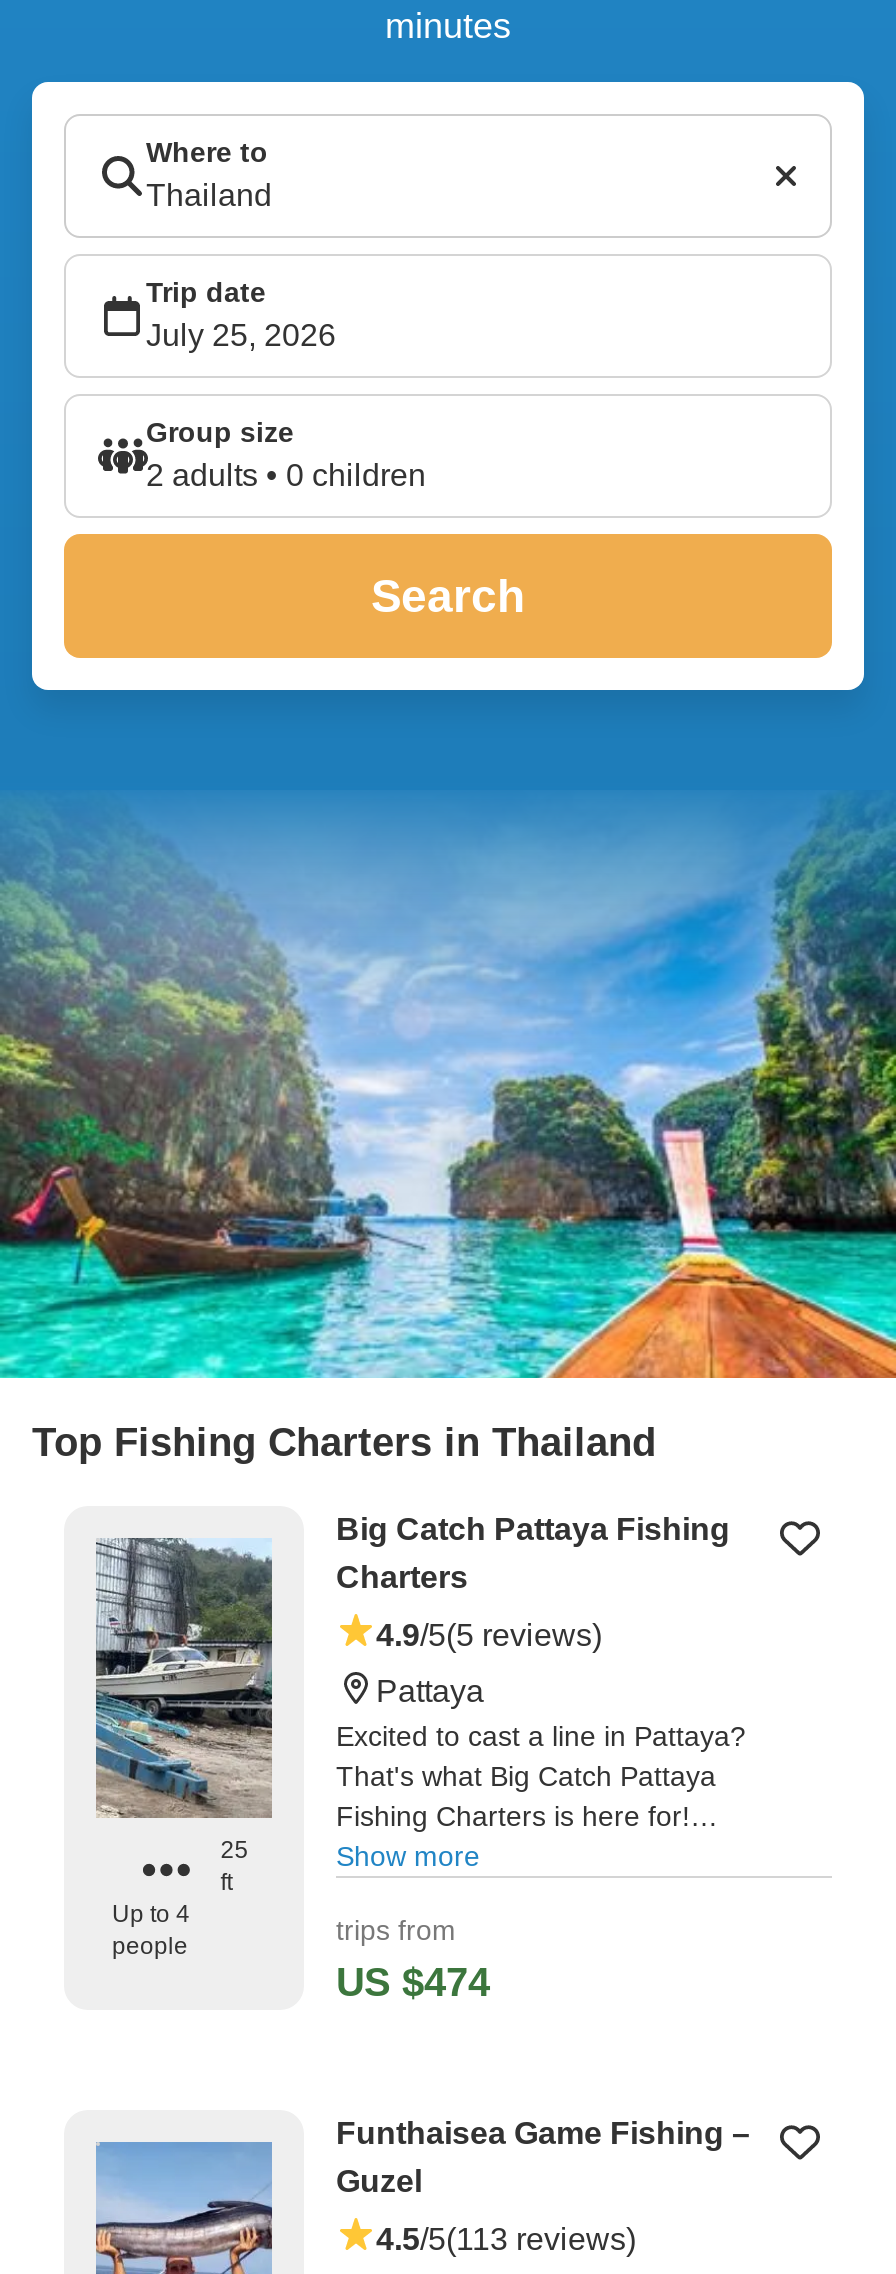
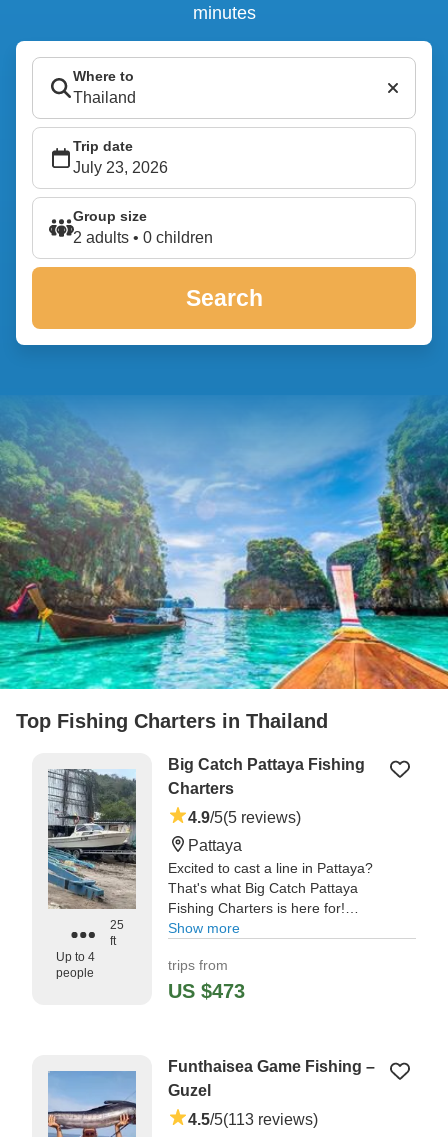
[336,1960,490,2004] US $474 -> [168,980,245,1002] US $473

